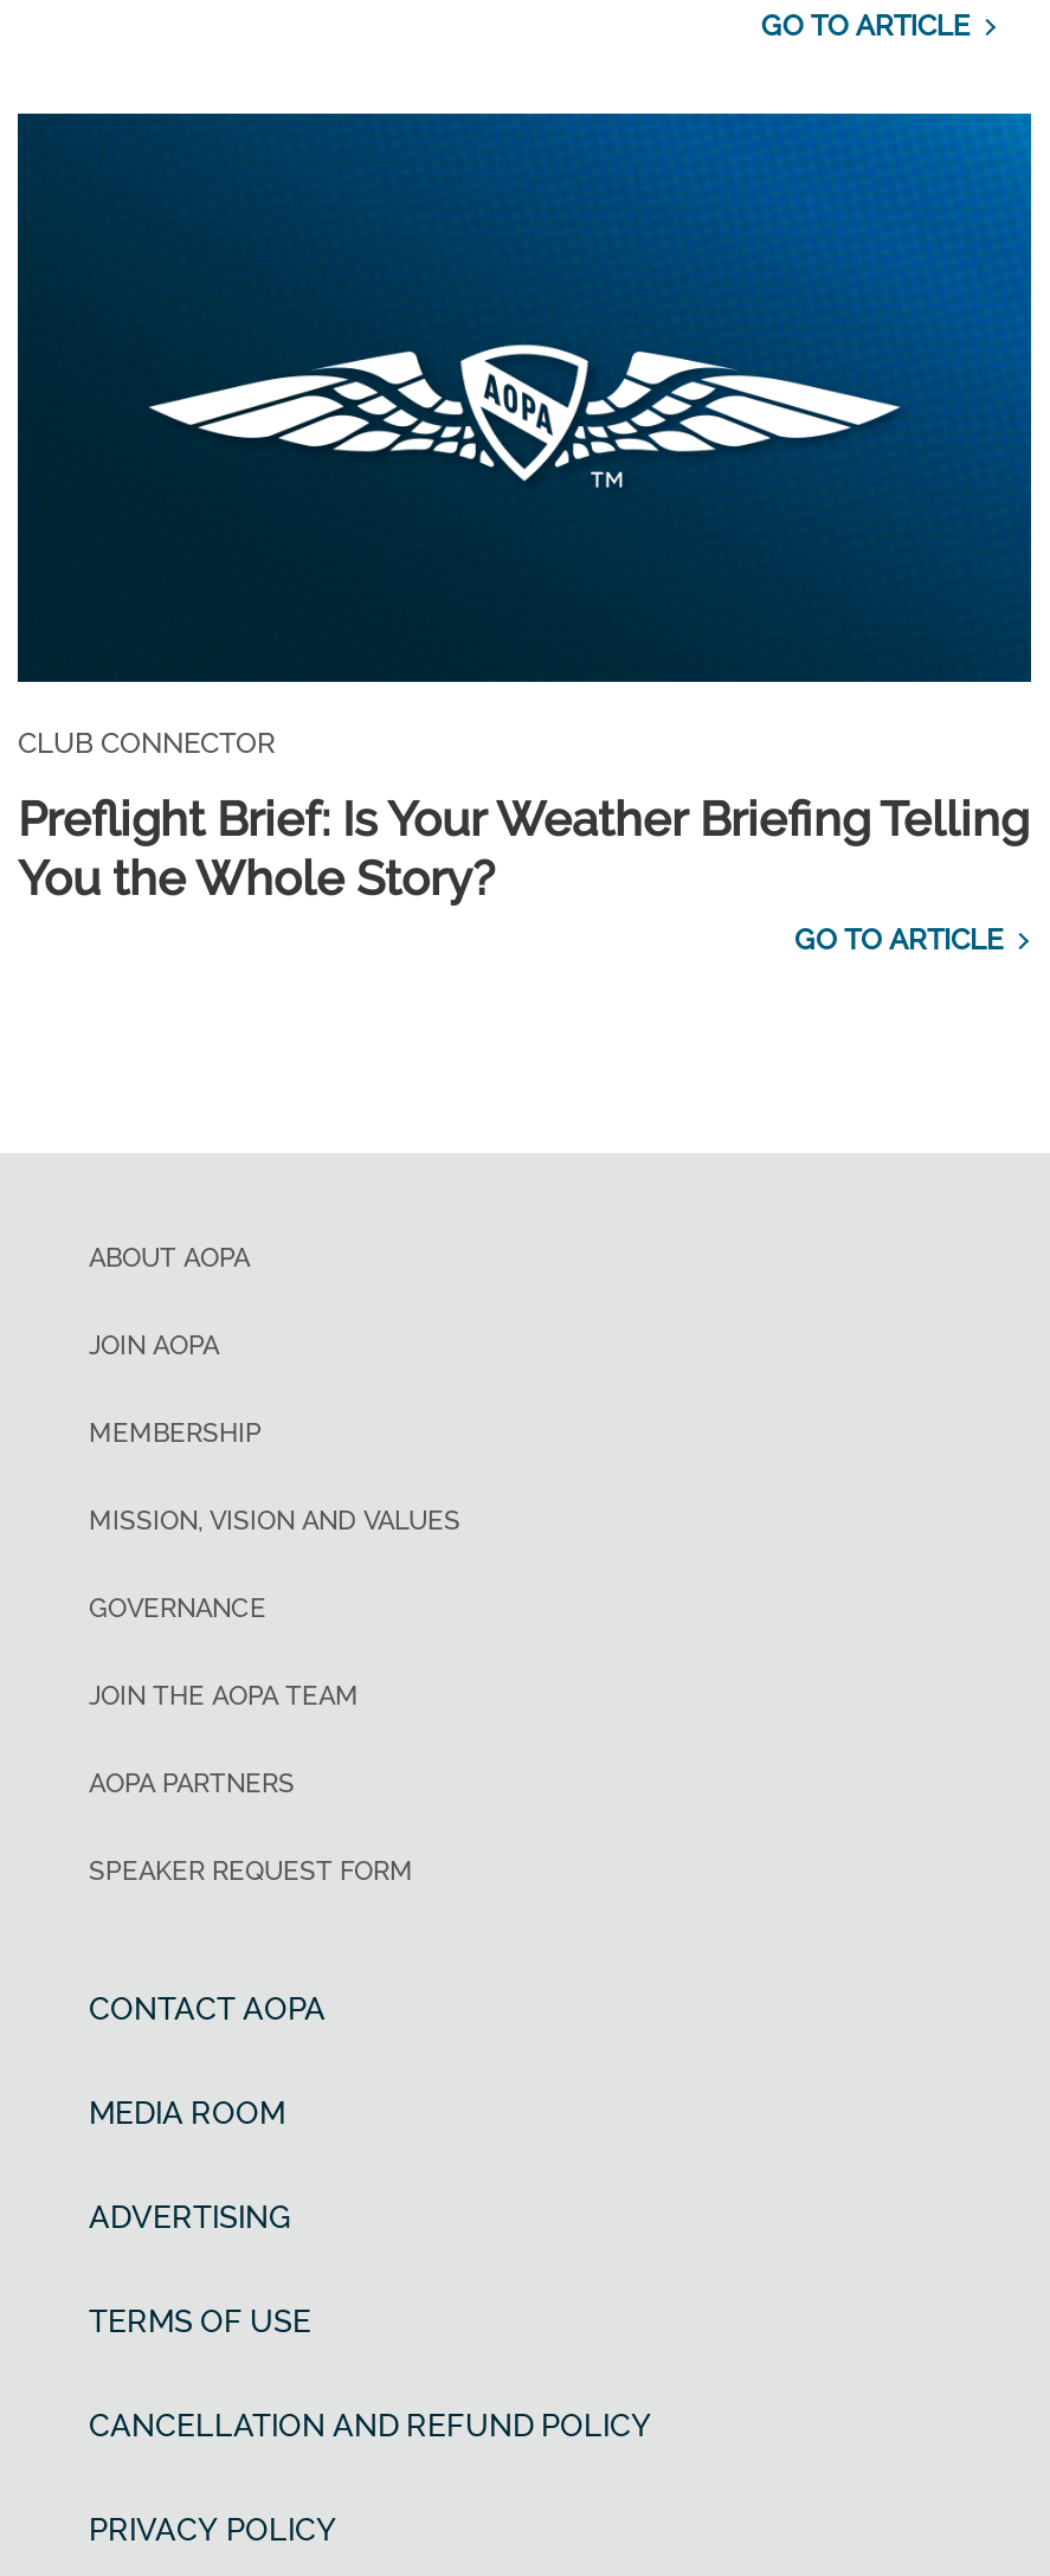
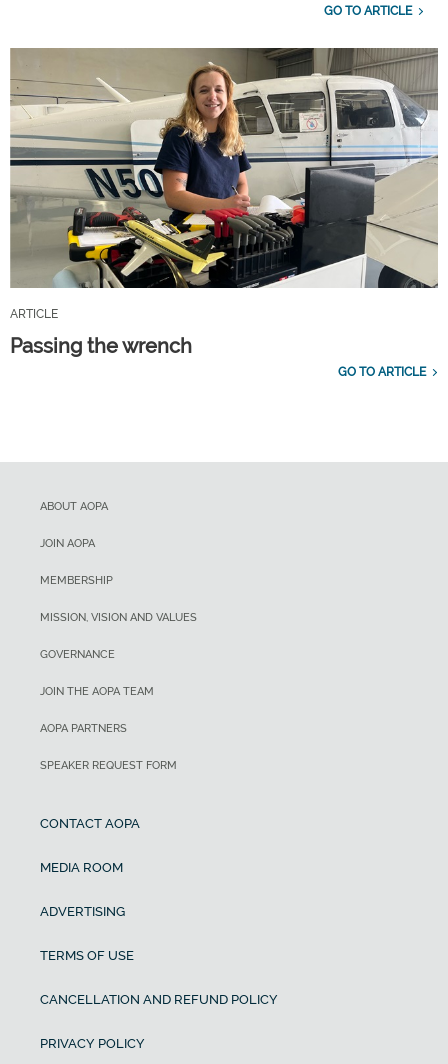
[15,111,1033,761] [image] | CLUB CONNECTOR -> [9,47,439,321] [image] | ARTICLE
[18,792,1029,908] Preflight Brief: Is Your Weather Briefing Telling | You the Whole Story? -> [10,334,192,358] Passing the wrench

